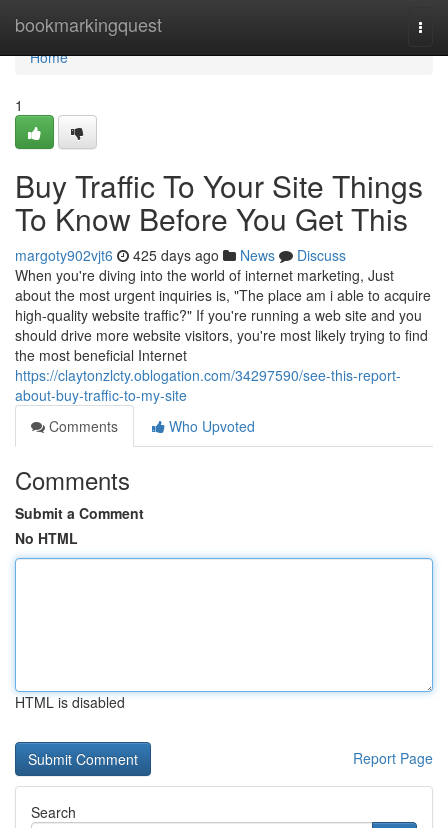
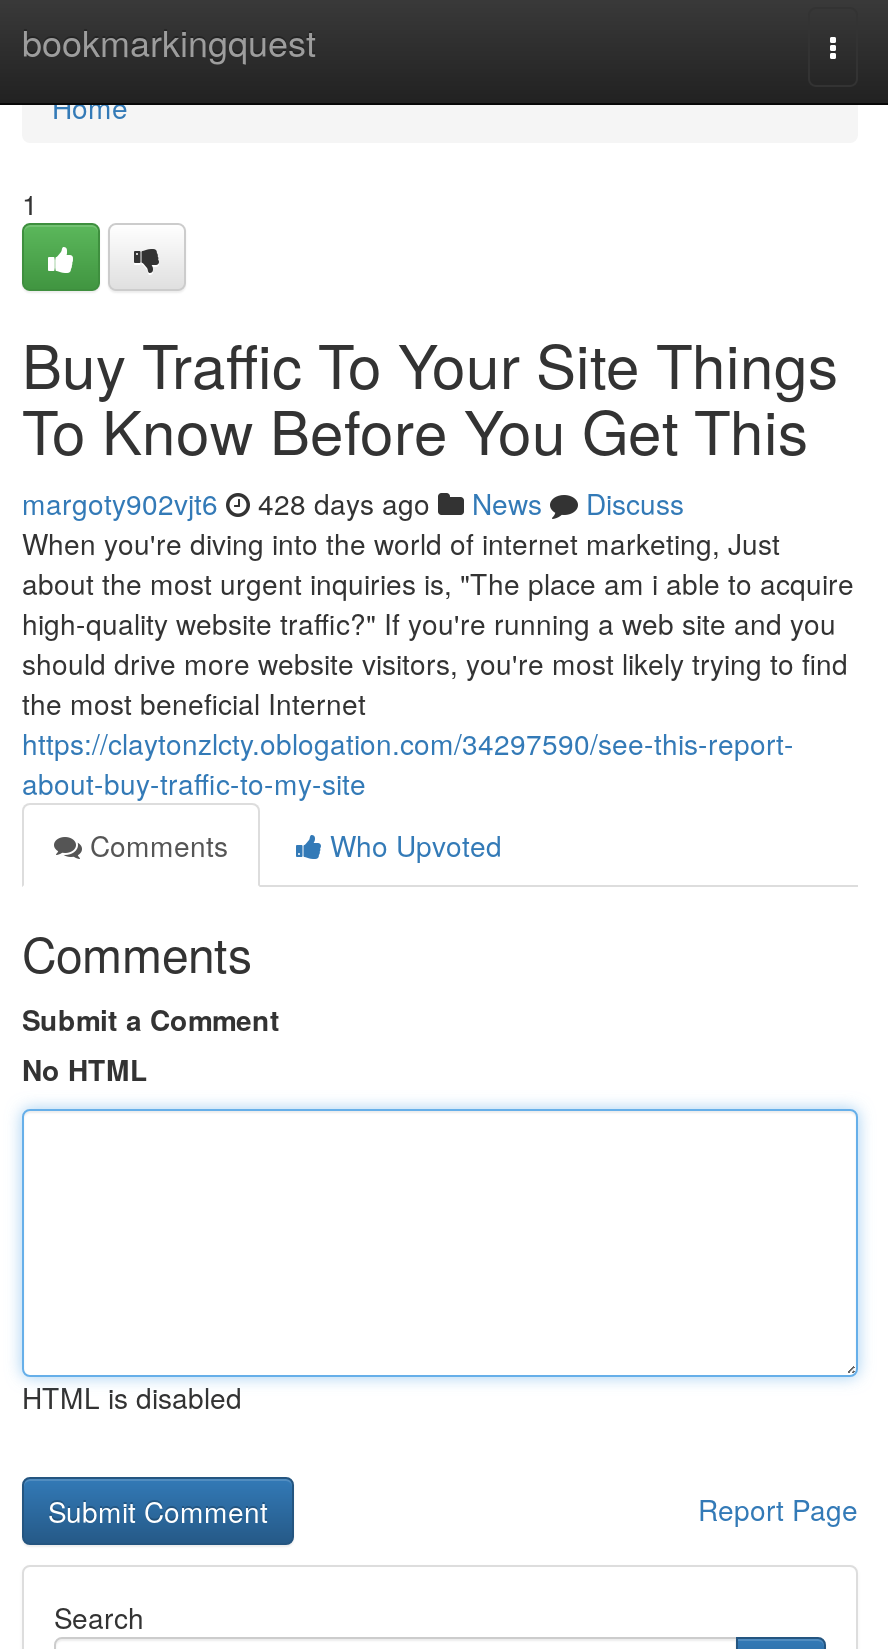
[15,245,346,265] margoty902vjt6 425 days ago News Discuss -> [22,483,684,523] margoty902vjt6 428 days ago News Discuss

